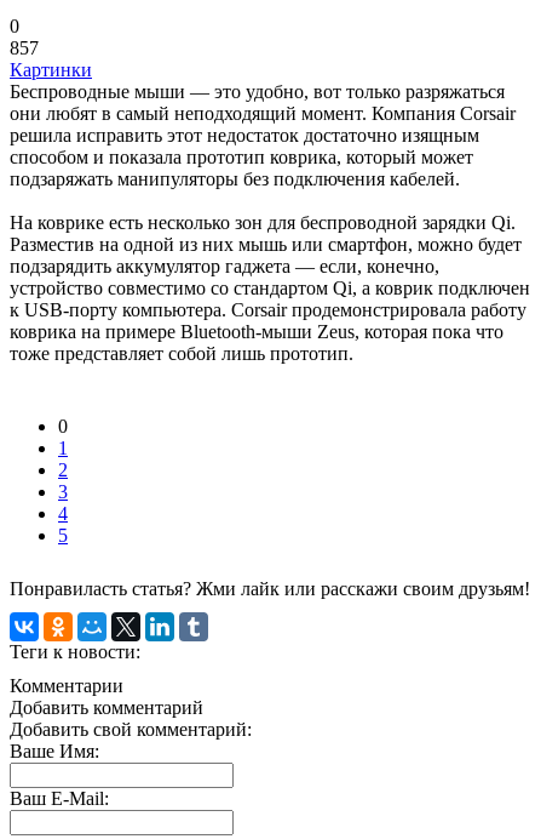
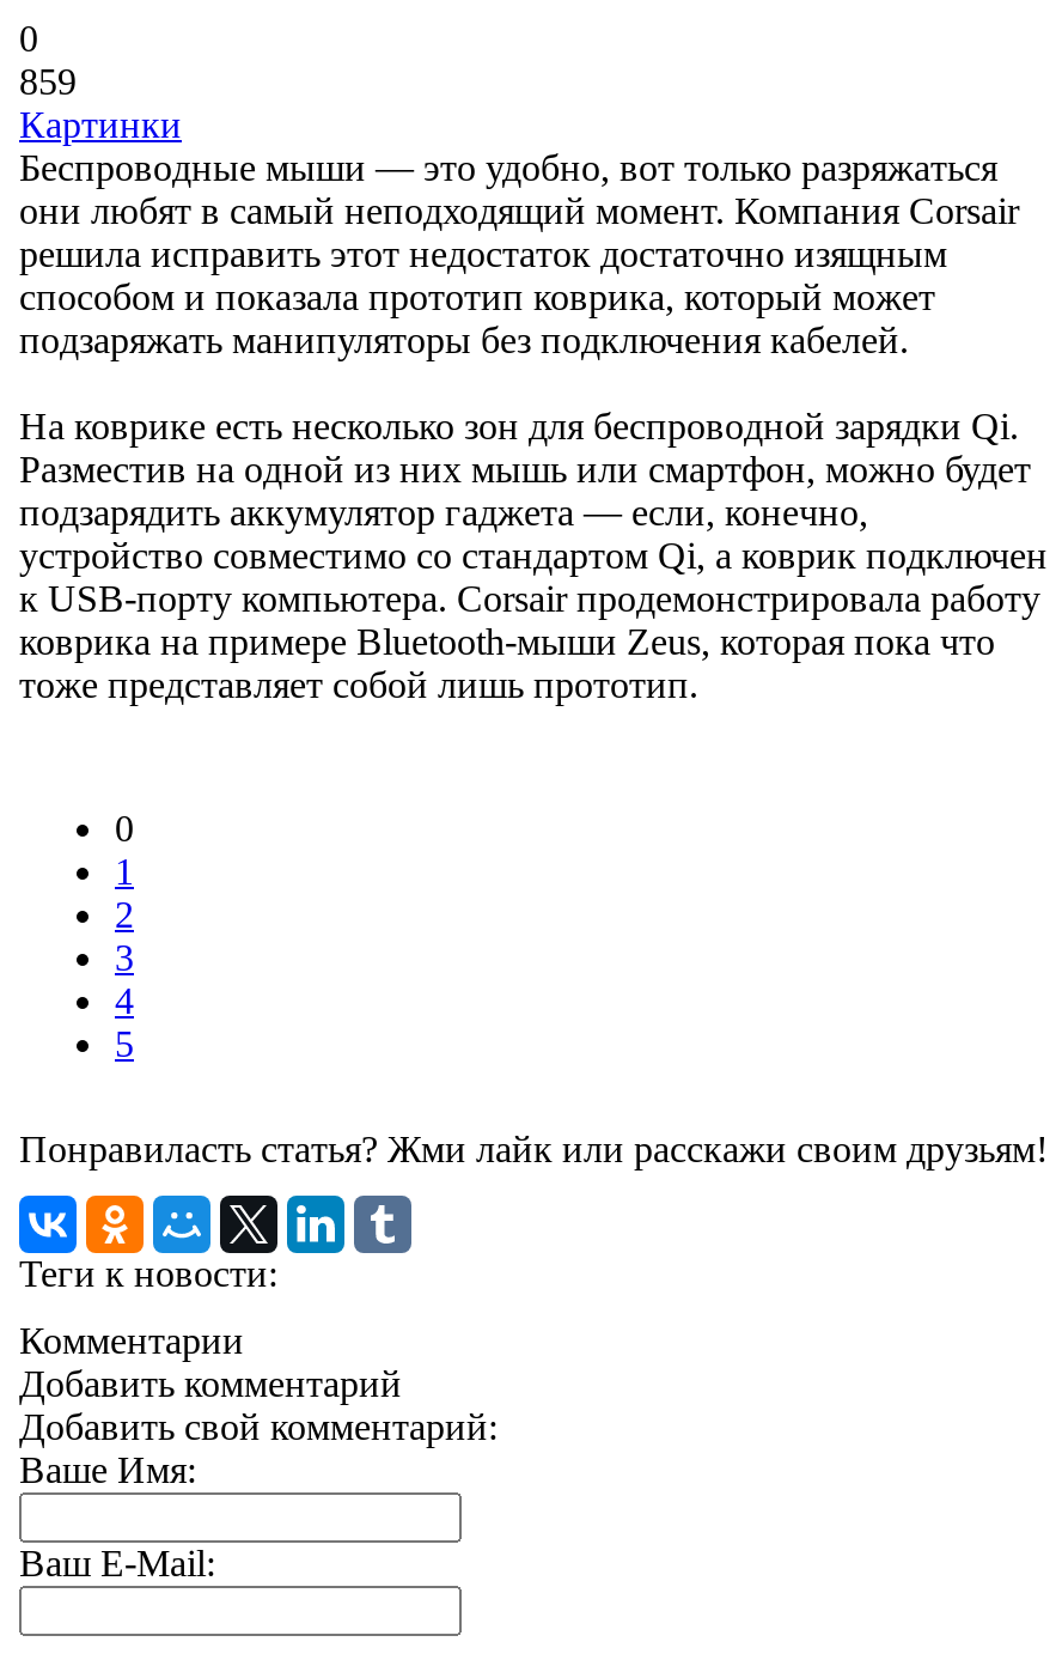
[10,37,39,58] 857 -> [19,61,77,101] 859

